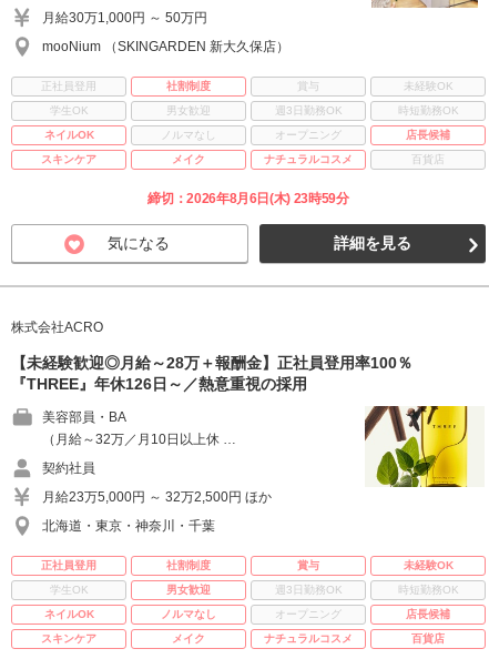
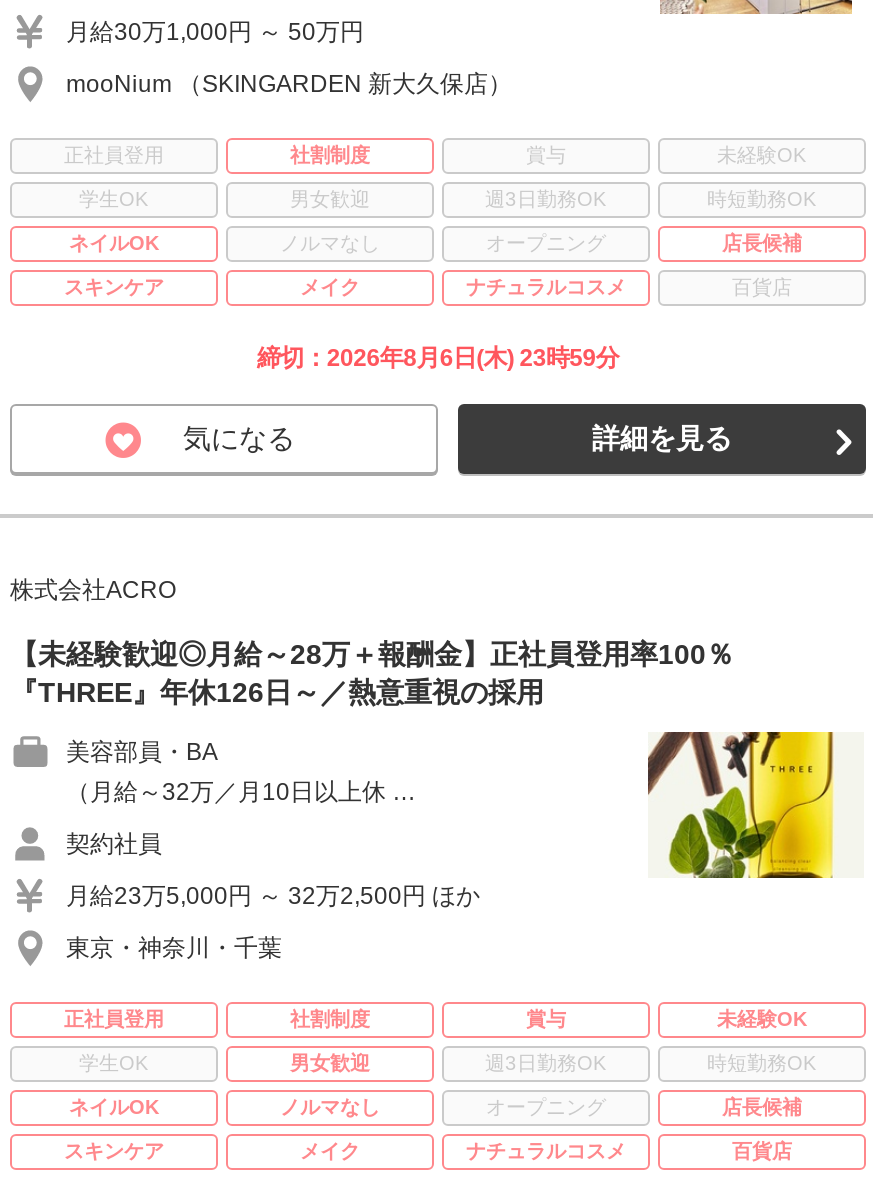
[42,518,215,534] 北海道・東京・神奈川・千葉 -> [66,934,282,962] 東京・神奈川・千葉

